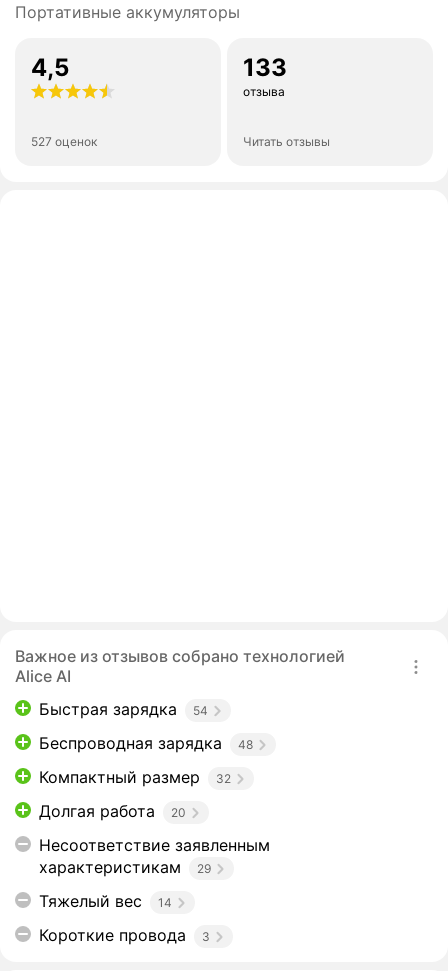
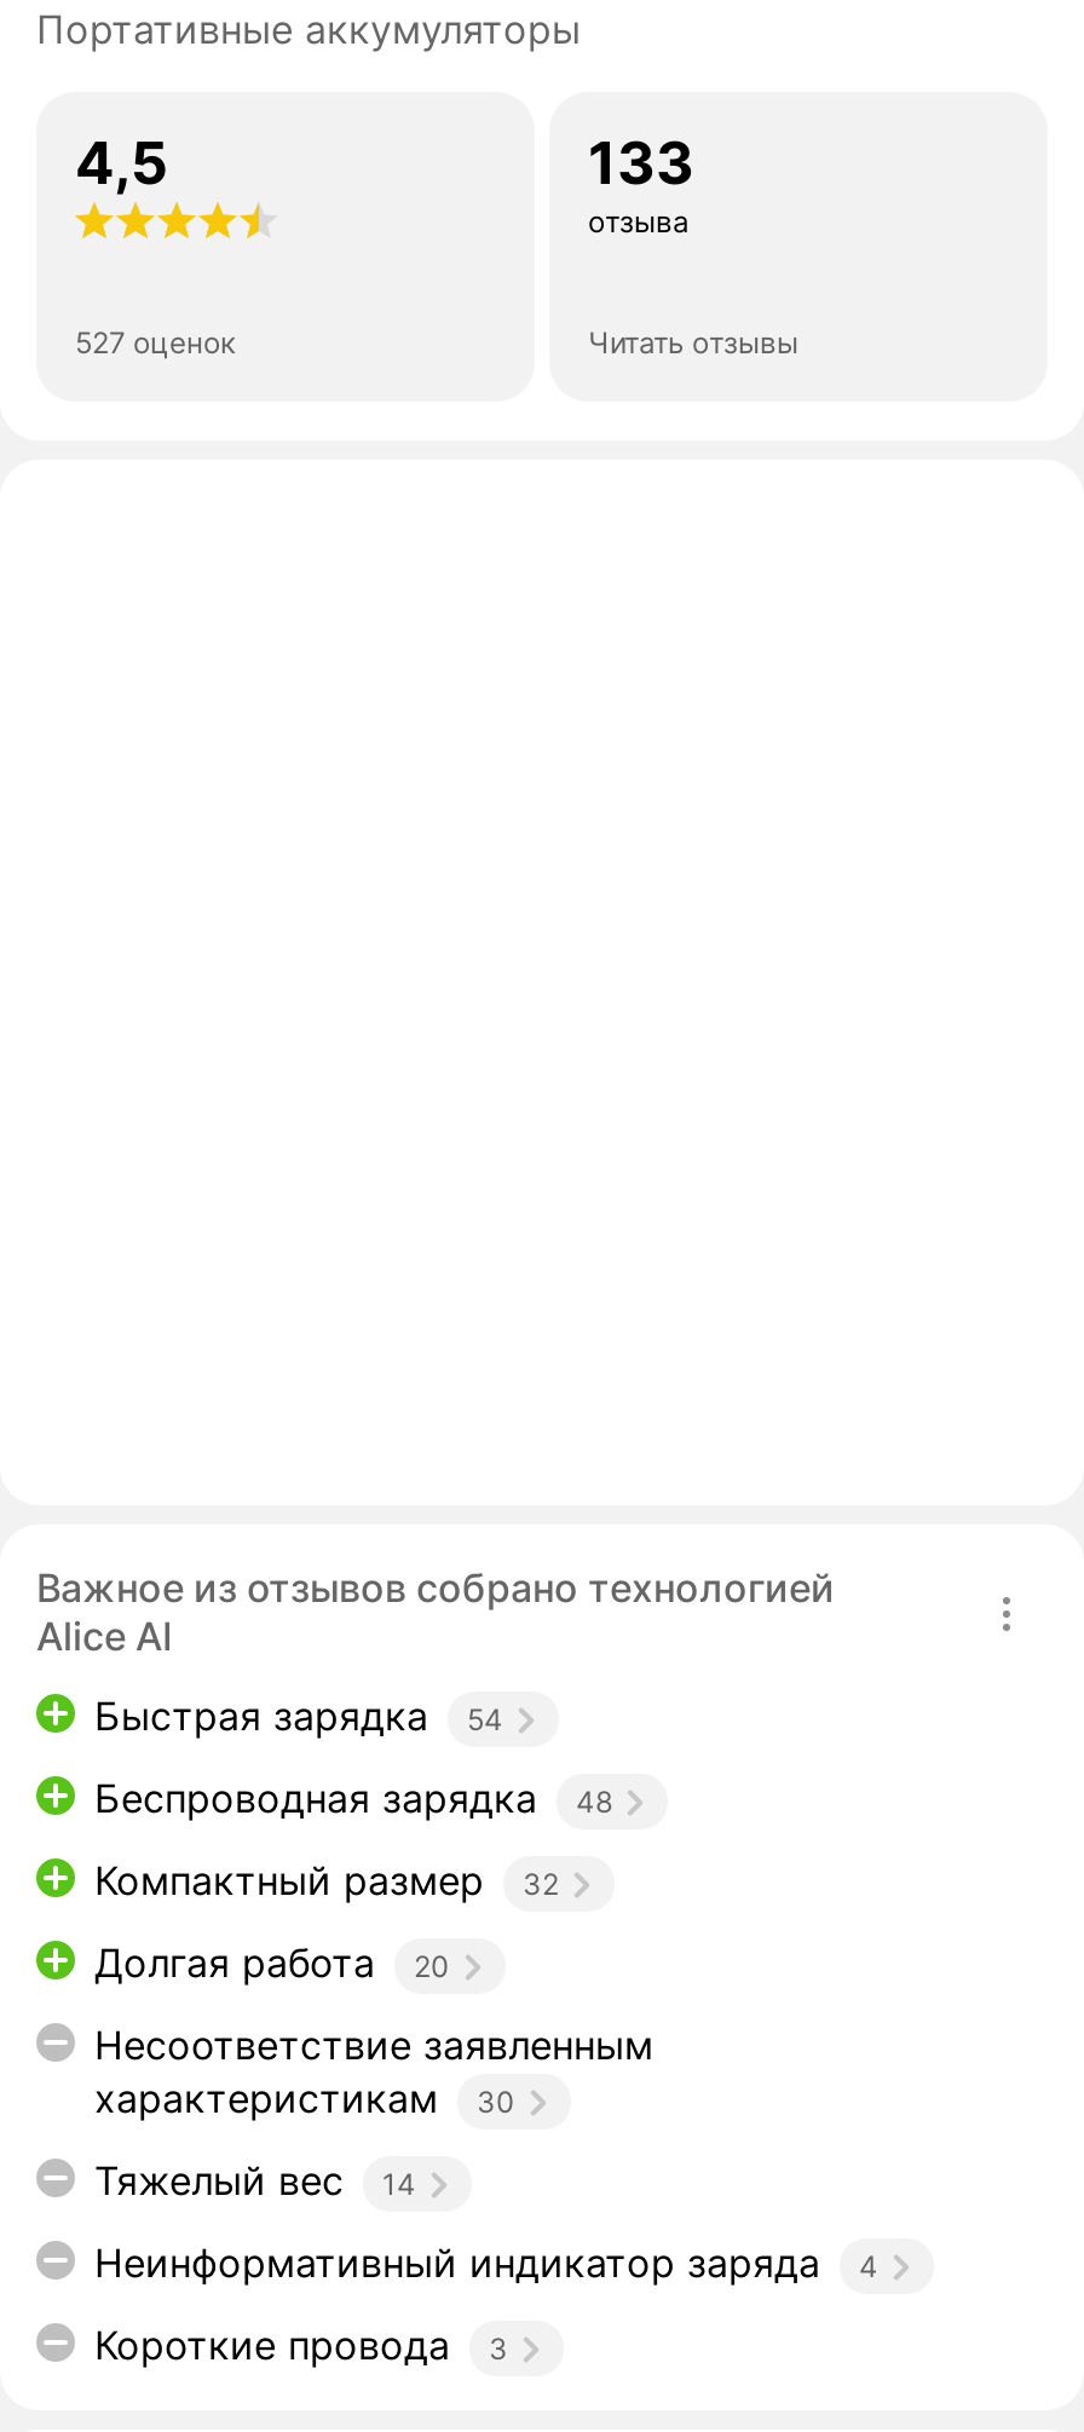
[39,857,211,877] характеристикам 29 -> [94,2074,515,2122] характеристикам 30
none -> [94,2239,878,2287] Неинформативный индикатор заряда | 4

